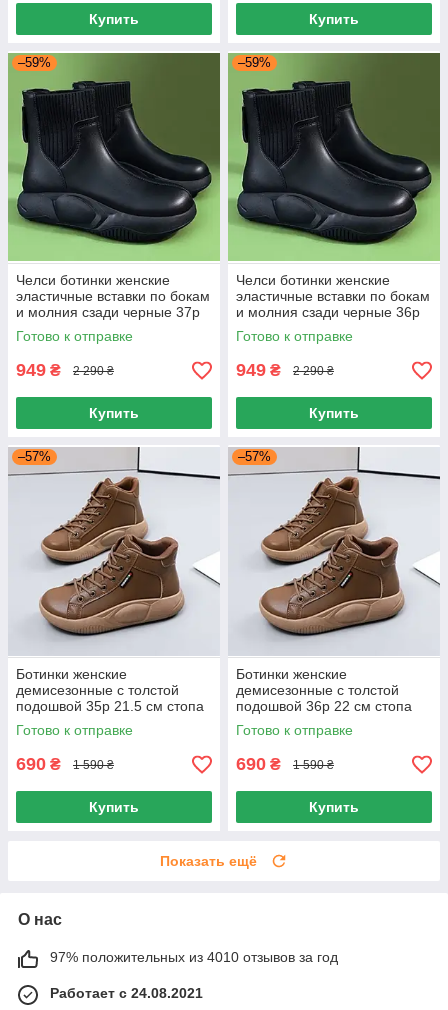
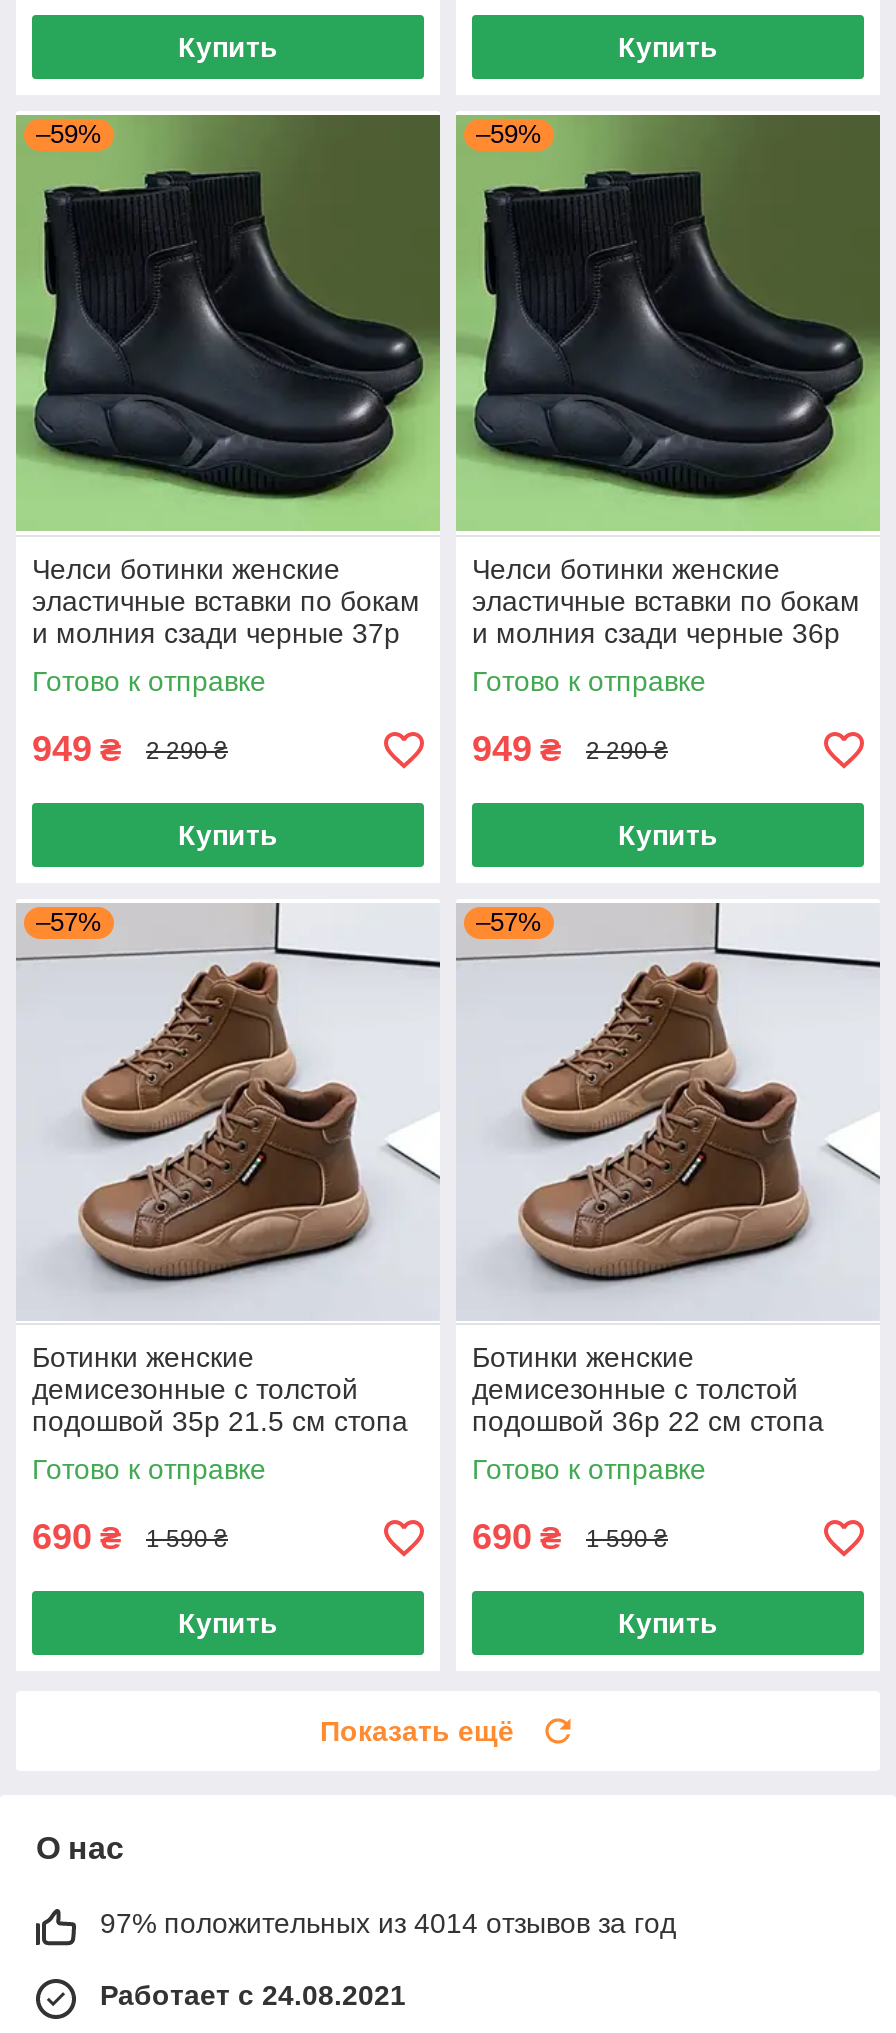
[50,949,338,965] 97% положительных из 4010 отзывов за год -> [100,1907,676,1939] 97% положительных из 4014 отзывов за год

